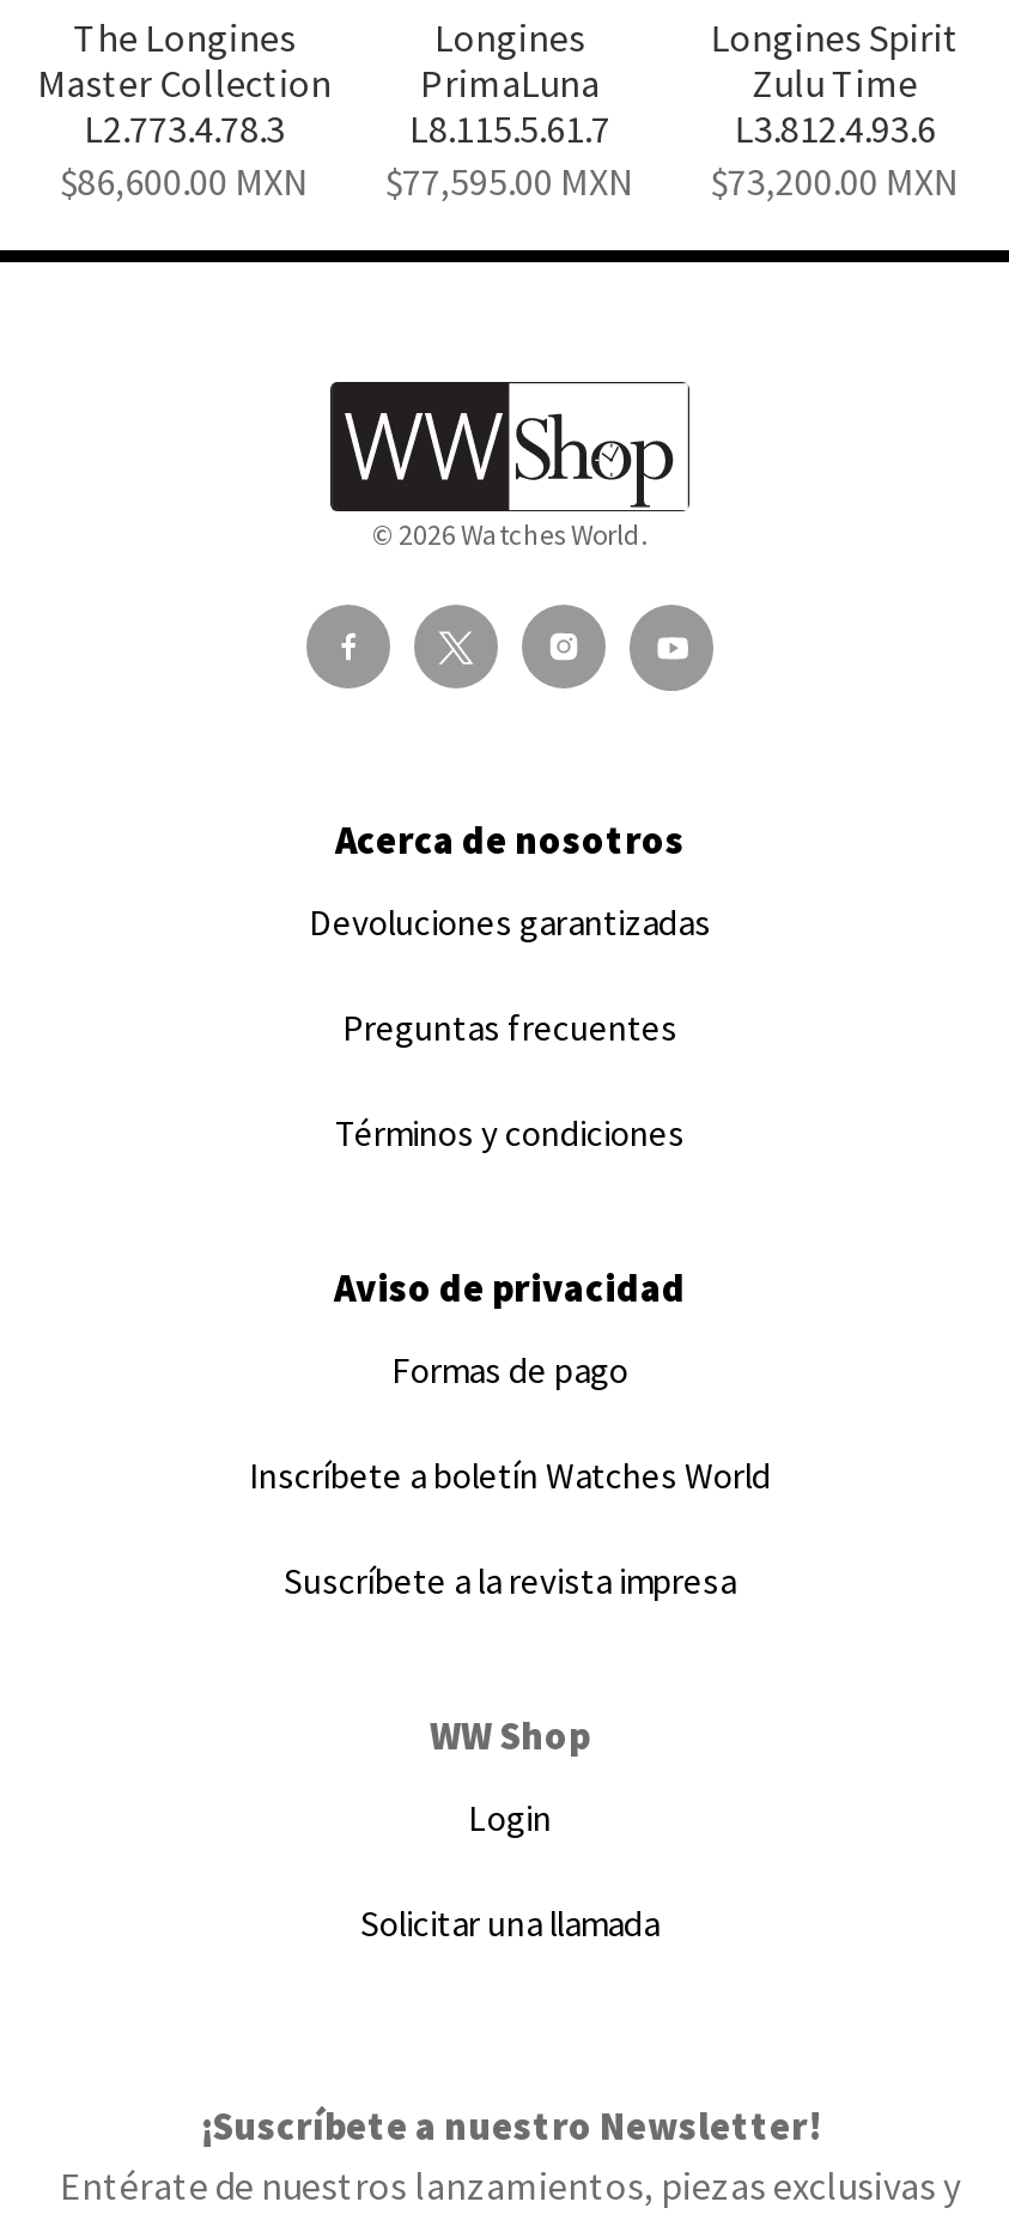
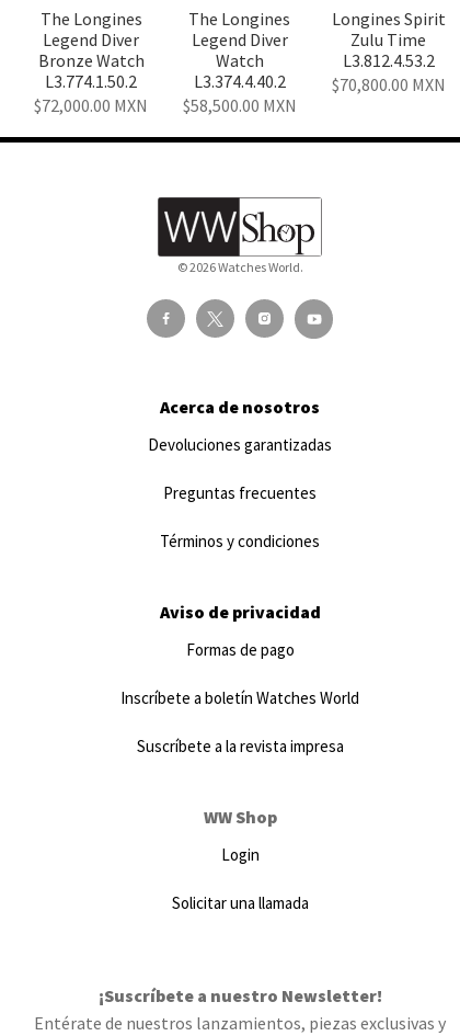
[402,13,634,205] Longines | PrimaLuna | L8.115.5.61.7 | 77,595.00 MXN -> [189,8,297,116] The Longines | Legend Diver | Watch | L3.374.4.40.2 | 58,500.00 MXN
[37,58,332,205] Master Collection | L2.773.4.78.3 | 86,600.00 MXN -> [38,28,148,116] Legend Diver | Bronze Watch | L3.774.1.50.2 | 72,000.00 MXN
[727,104,959,205] L3.812.4.93.6 | 73,200.00 MXN -> [339,49,446,95] L3.812.4.53.2 | 70,800.00 MXN

